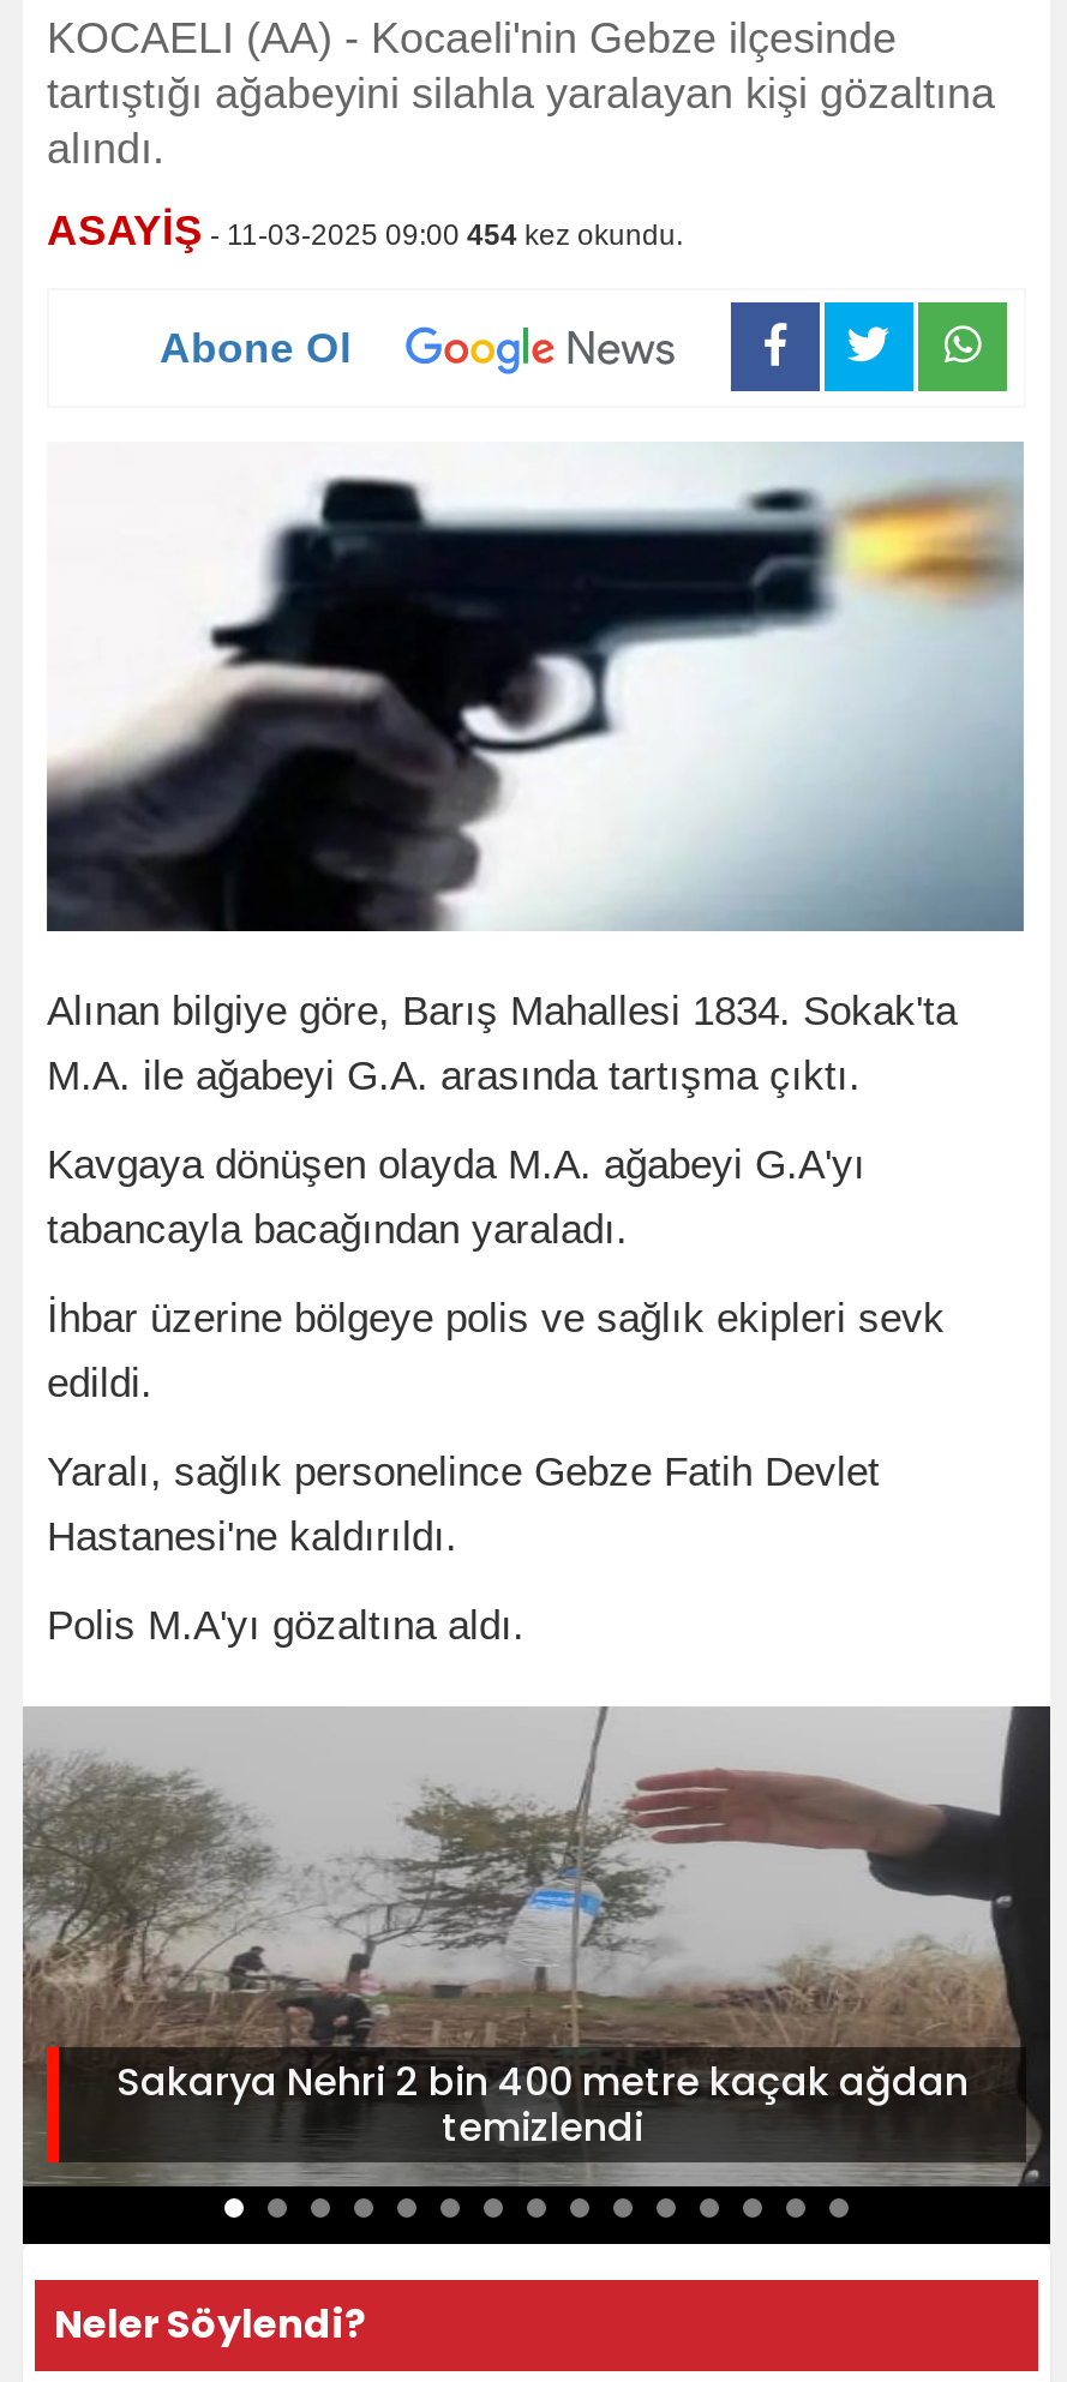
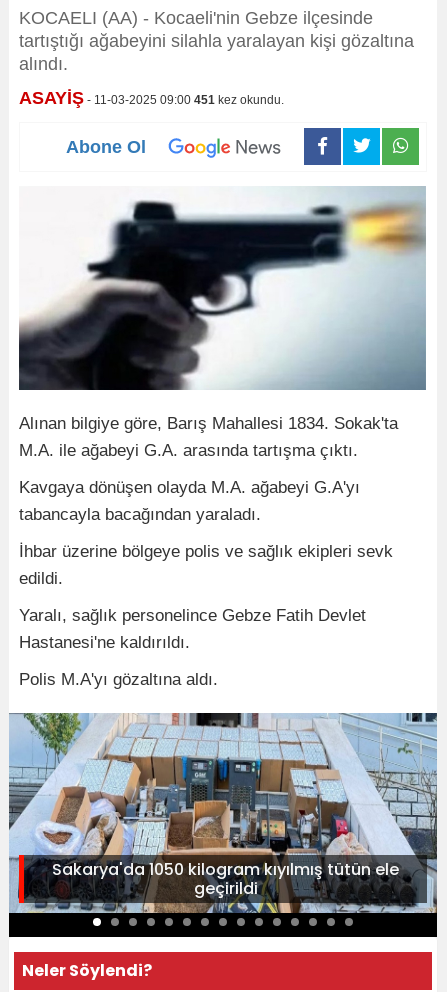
[47,206,683,254] ASAYİŞ - 11-03-2025 09:00 454 kez okundu. -> [19,88,284,108] ASAYİŞ - 11-03-2025 09:00 451 kez okundu.
[20,1706,1053,2189] [image] | Sakarya Nehri 2 bin 400 metre kaçak ağdan | temizlendi -> [9,712,437,914] [image] | Sakarya'da 1050 kilogram kıyılmış tütün ele | geçirildi

